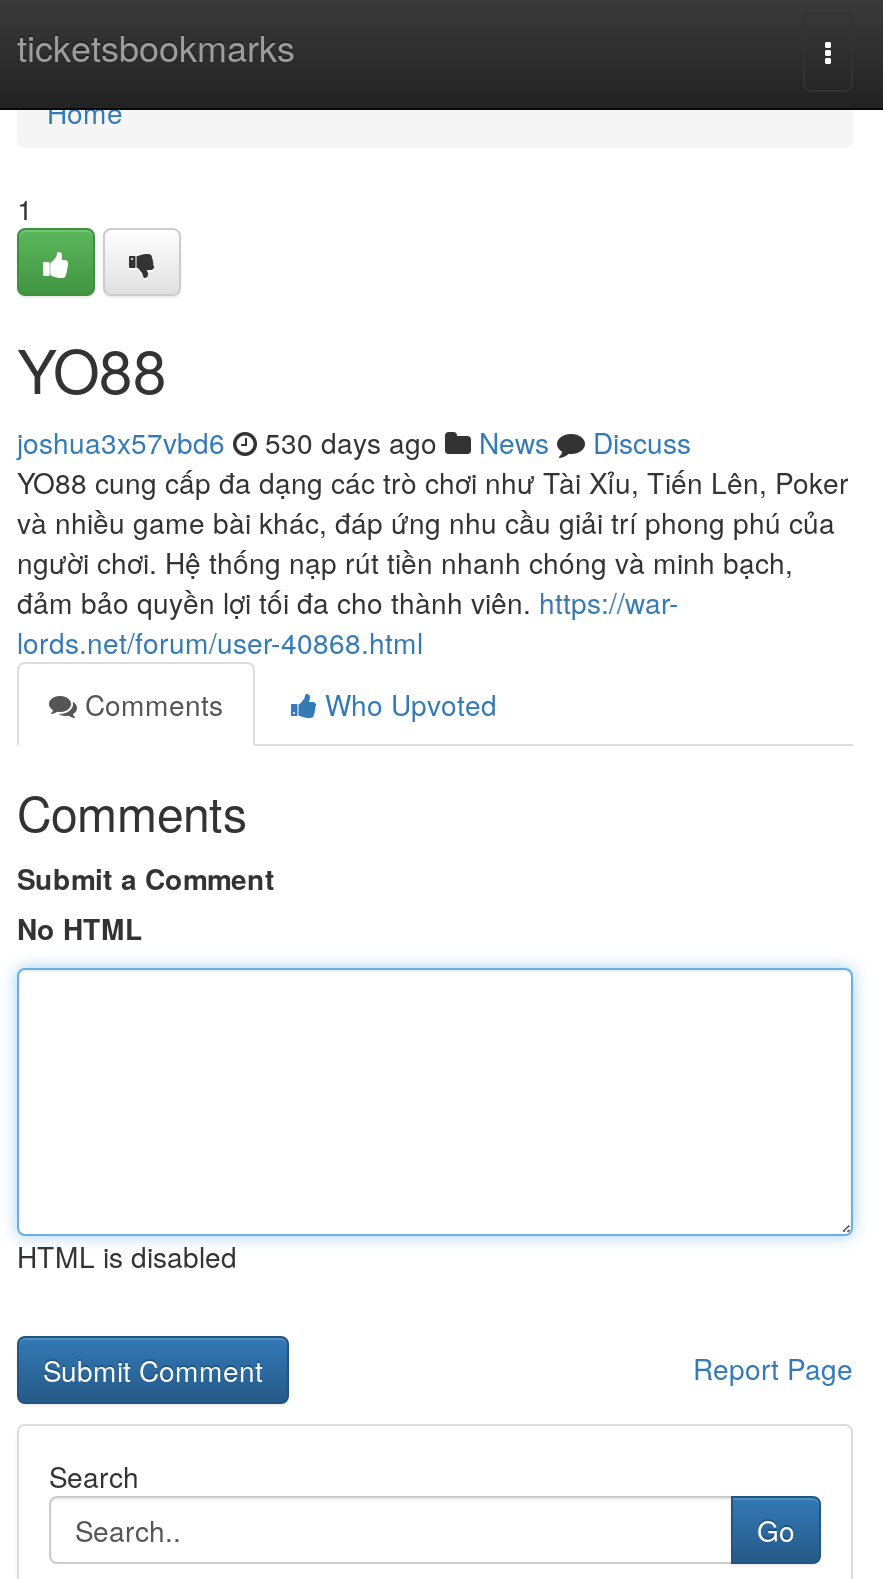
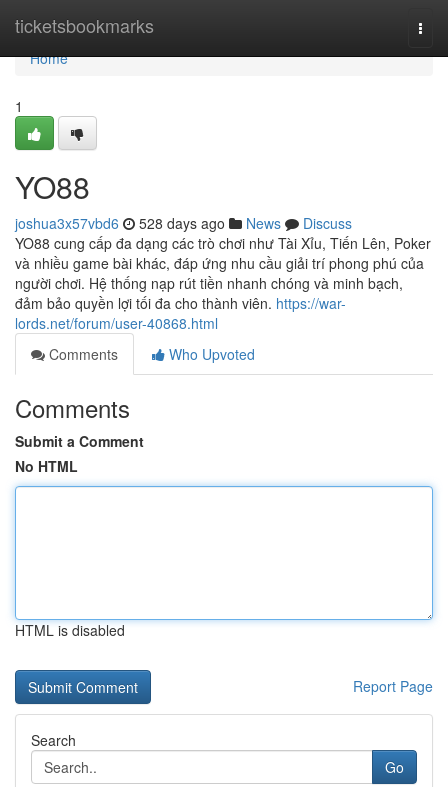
[17,422,691,462] joshua3x57vbd6 530 days ago News Discuss -> [15,213,352,233] joshua3x57vbd6 528 days ago News Discuss

